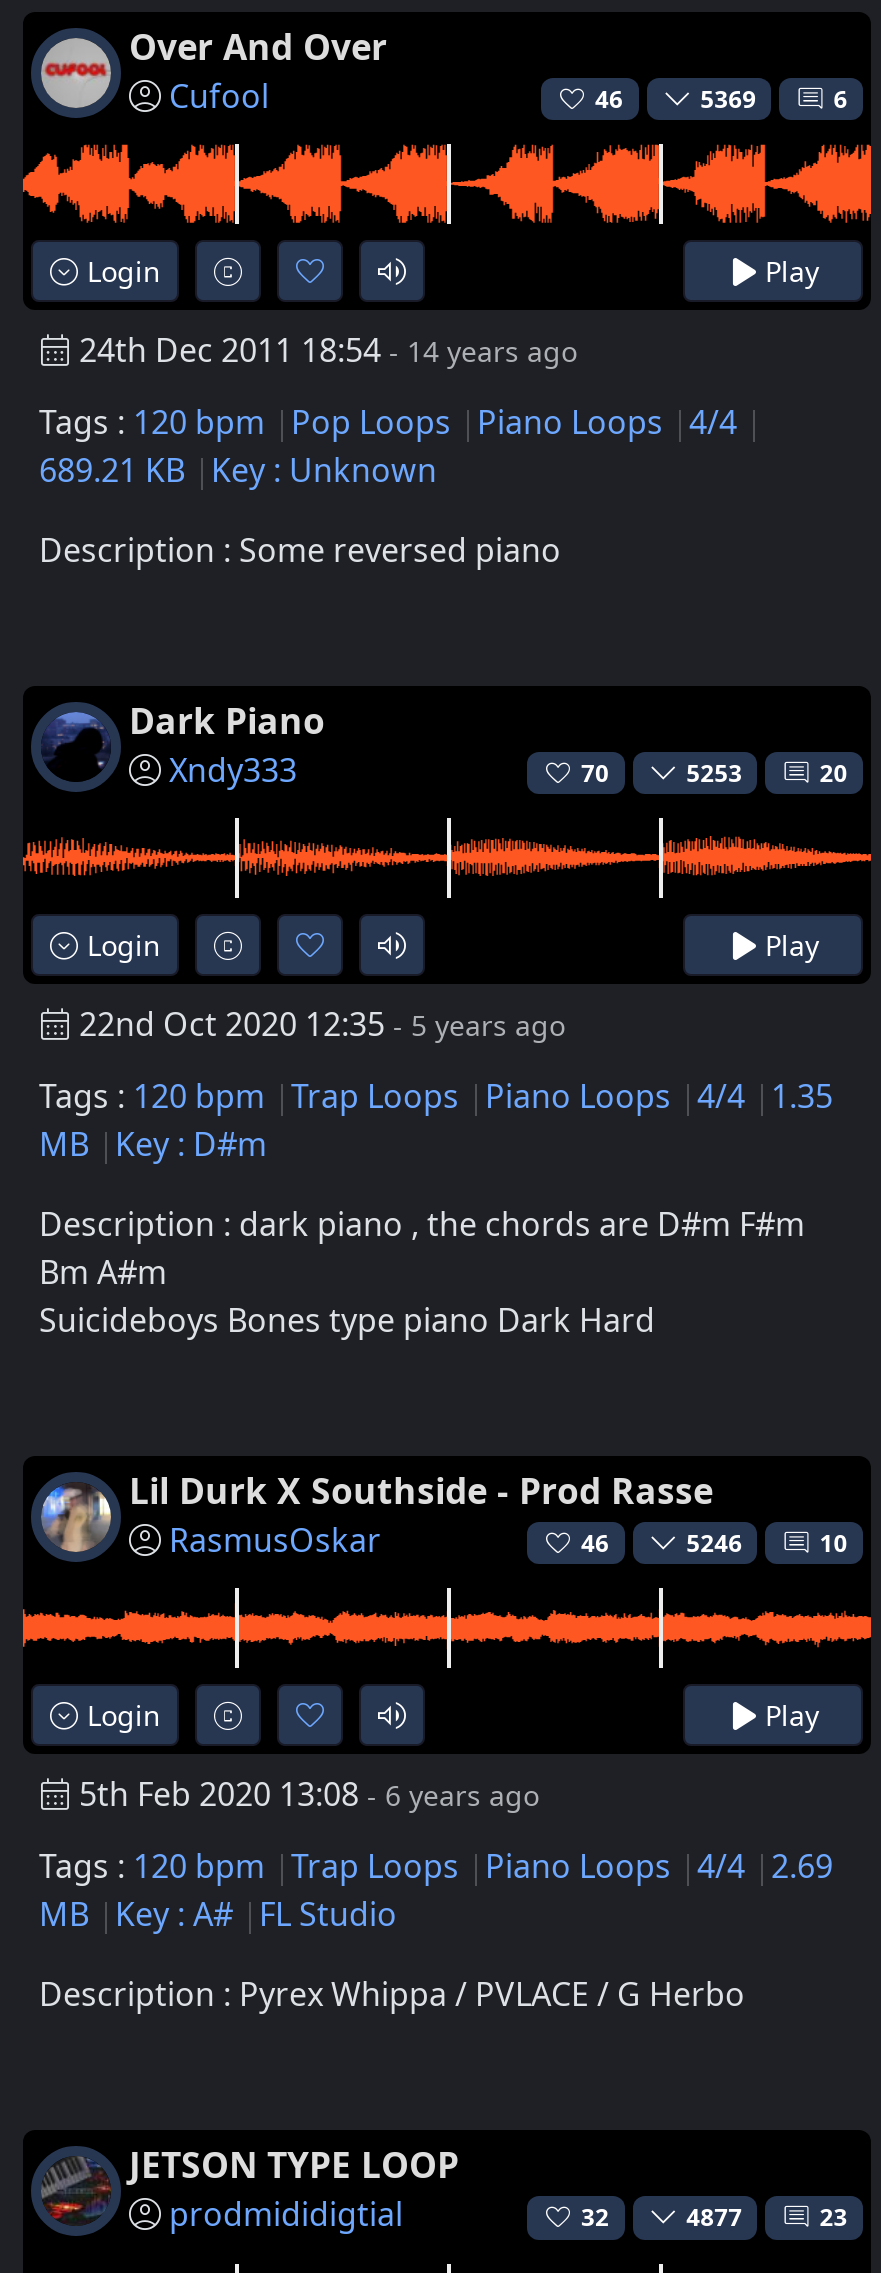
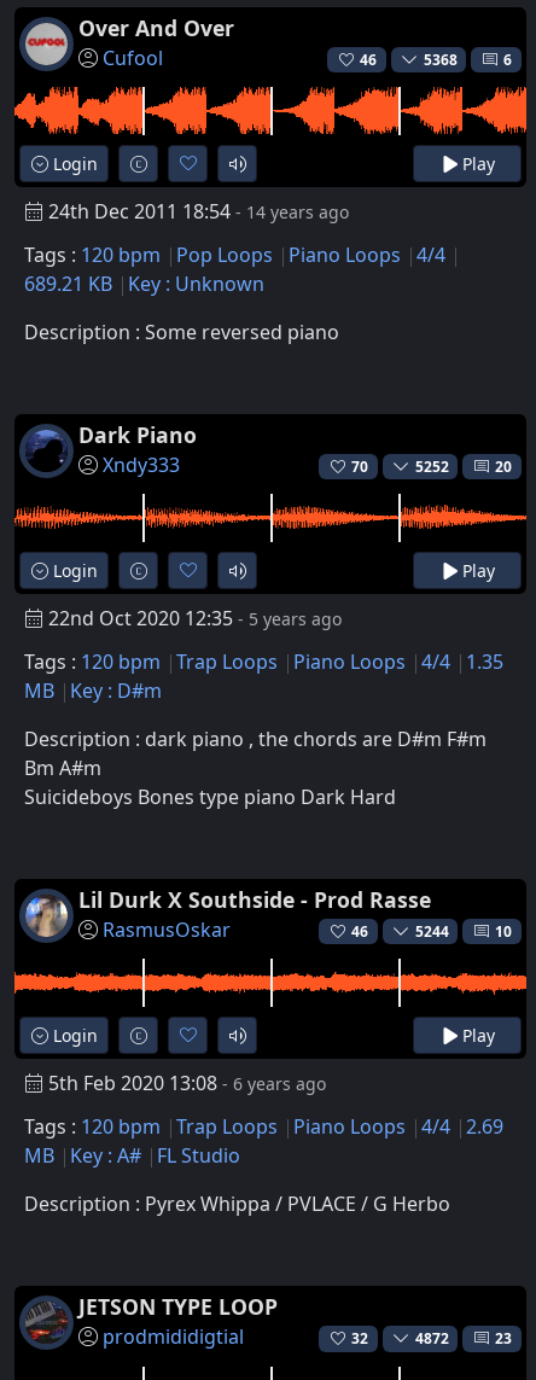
[700,82,756,116] 5369 -> [423,49,457,70] 5368
[686,756,742,790] 5253 -> [415,456,449,477] 5252
[686,1526,742,1560] 5246 -> [415,921,449,942] 5244
[686,2201,742,2235] 4877 -> [415,1328,449,1349] 4872

